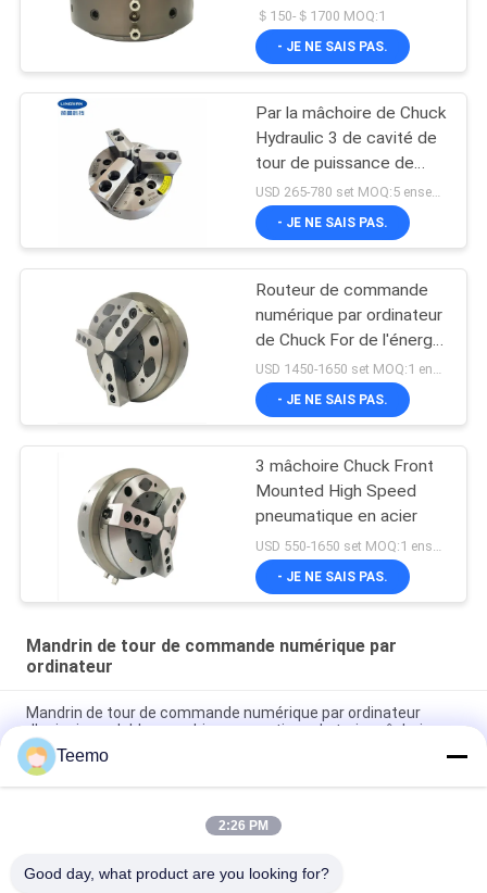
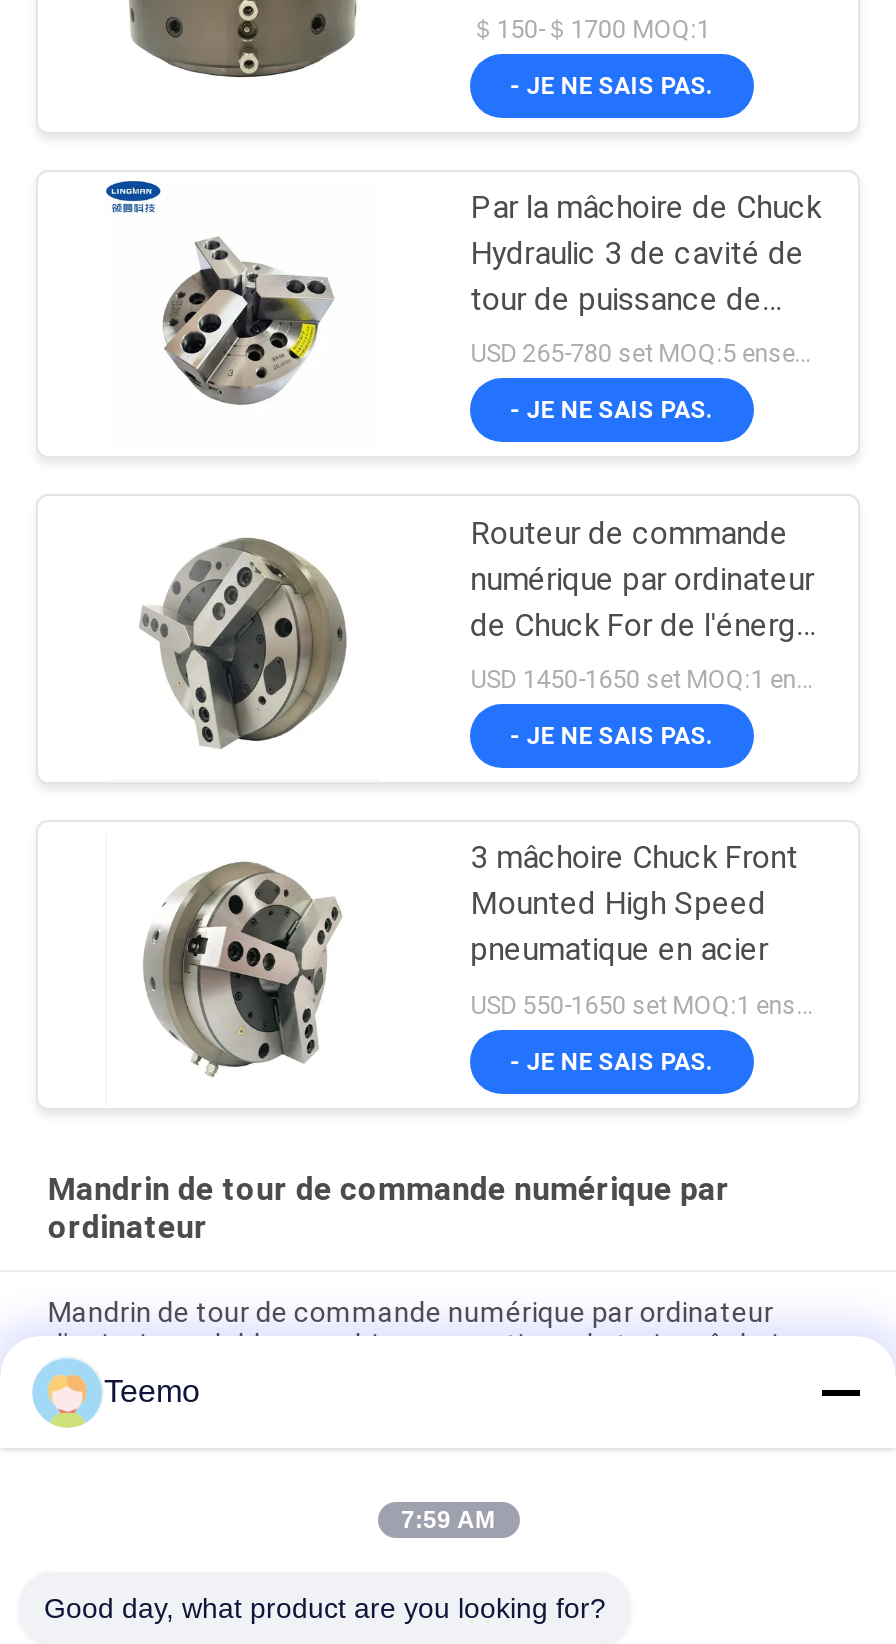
[218,818,269,833] 2:26 PM -> [401,1506,495,1534] 7:59 AM

